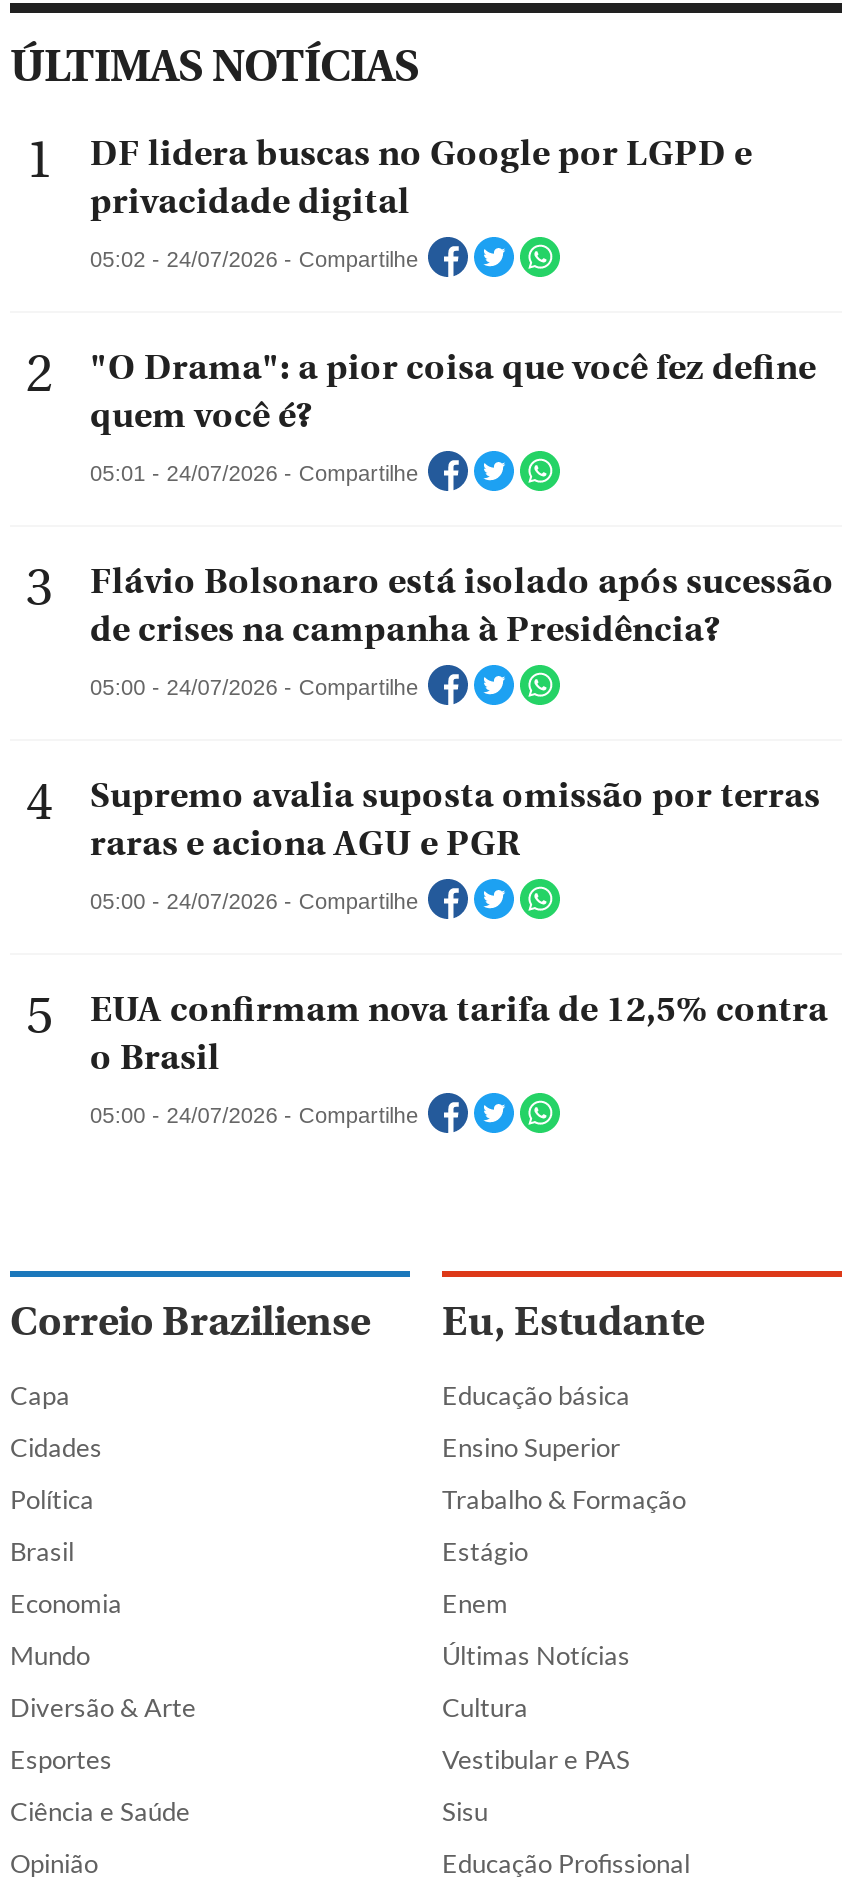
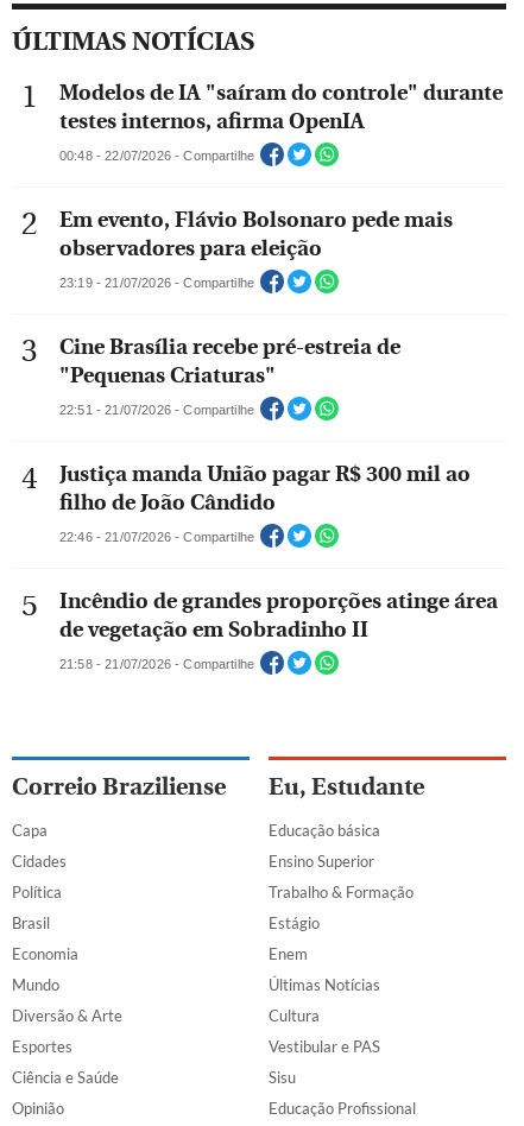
[90,134,752,224] DF lidera buscas no Google por LGPD e | privacidade digital -> [59,81,503,135] Modelos de IA "saíram do controle" durante | testes internos, afirma OpenIA
[90,247,418,271] 05:02 - 24/07/2026 - Compartilhe -> [59,148,254,162] 00:48 - 22/07/2026 - Compartilhe
[90,348,816,438] "O Drama": a pior coisa que você fez define | quem você é? -> [59,208,453,262] Em evento, Flávio Bolsonaro pede mais | observadores para eleição
[90,461,418,485] 05:01 - 24/07/2026 - Compartilhe -> [59,275,254,290] 23:19 - 21/07/2026 - Compartilhe
[90,562,834,652] Flávio Bolsonaro está isolado após sucessão | de crises na campanha à Presidência? -> [59,335,400,389] Cine Brasília recebe pré-estreia de | "Pequenas Criaturas"
[90,675,418,699] 05:00 - 24/07/2026 - Compartilhe -> [59,402,254,417] 22:51 - 21/07/2026 - Compartilhe
[90,776,820,866] Supremo avalia suposta omissão por terras | raras e aciona AGU e PGR -> [59,462,471,516] Justiça manda União pagar R$ 300 mil ao | filho de João Cândido
[90,889,418,913] 05:00 - 24/07/2026 - Compartilhe -> [59,530,254,544] 22:46 - 21/07/2026 - Compartilhe
[90,990,828,1080] EUA confirmam nova tarifa de 12,5% contra | o Brasil -> [59,589,498,643] Incêndio de grandes proporções atinge área | de vegetação em Sobradinho II
[90,1103,418,1127] 05:00 - 24/07/2026 - Compartilhe -> [59,657,254,671] 21:58 - 21/07/2026 - Compartilhe

